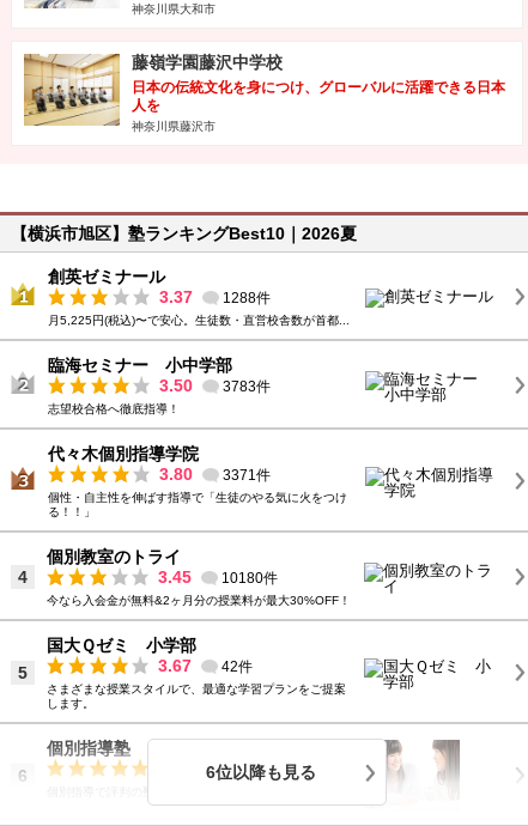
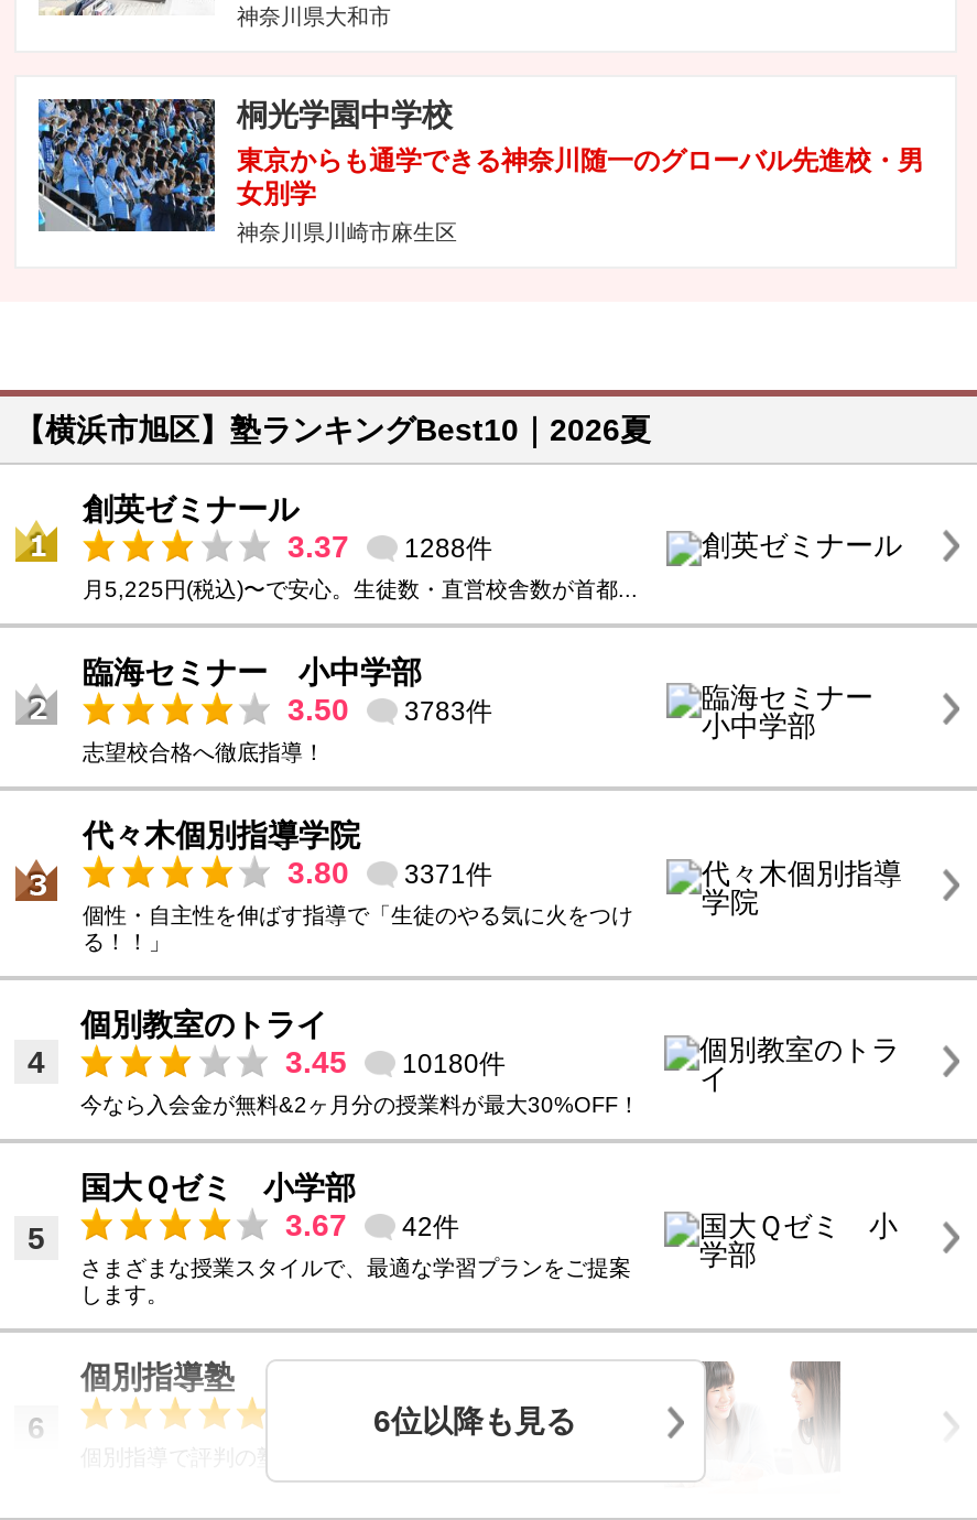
[23,53,505,133] [image] | 藤嶺学園藤沢中学校 | 日本の伝統文化を身につけ、グローバルに活躍できる日本 | 人を | 神奈川県藤沢市 -> [36,97,924,245] [image] | 桐光学園中学校 | 東京からも通学できる神奈川随一のグローバル先進校・男 | 女別学 | 神奈川県川崎市麻生区

